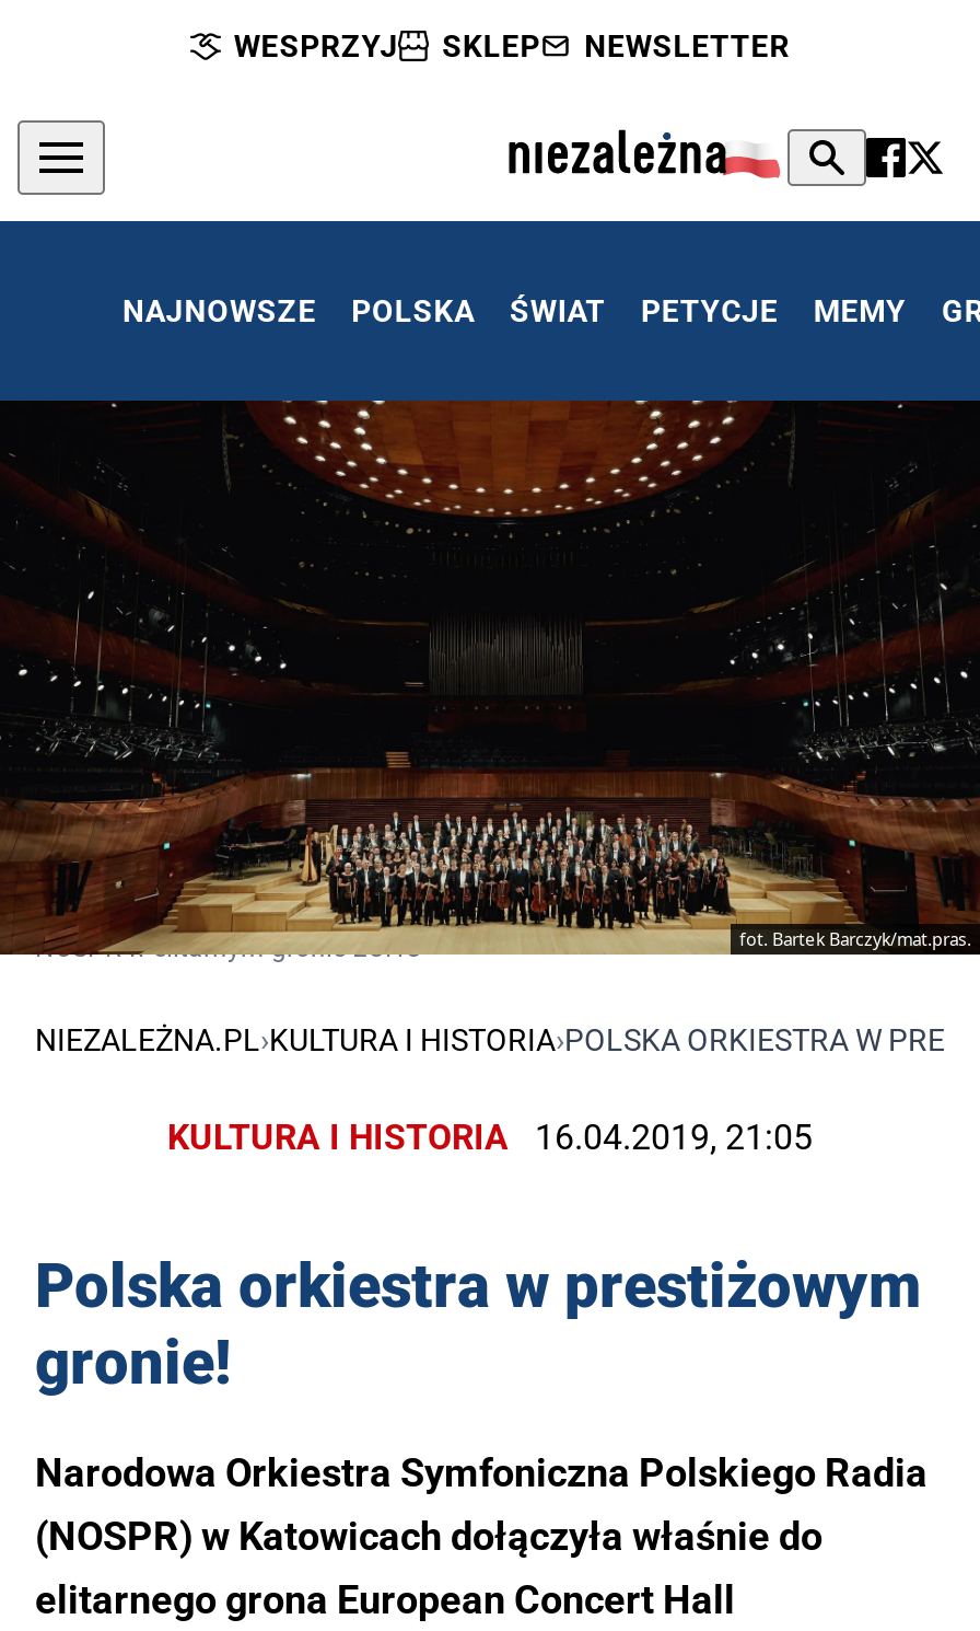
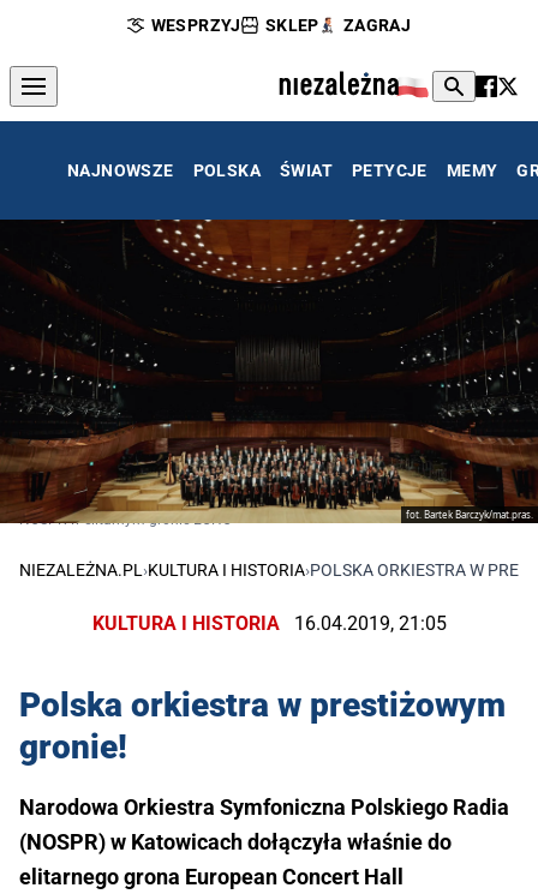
[584,28,790,63] NEWSLETTER -> [343,16,411,35] ZAGRAJ

